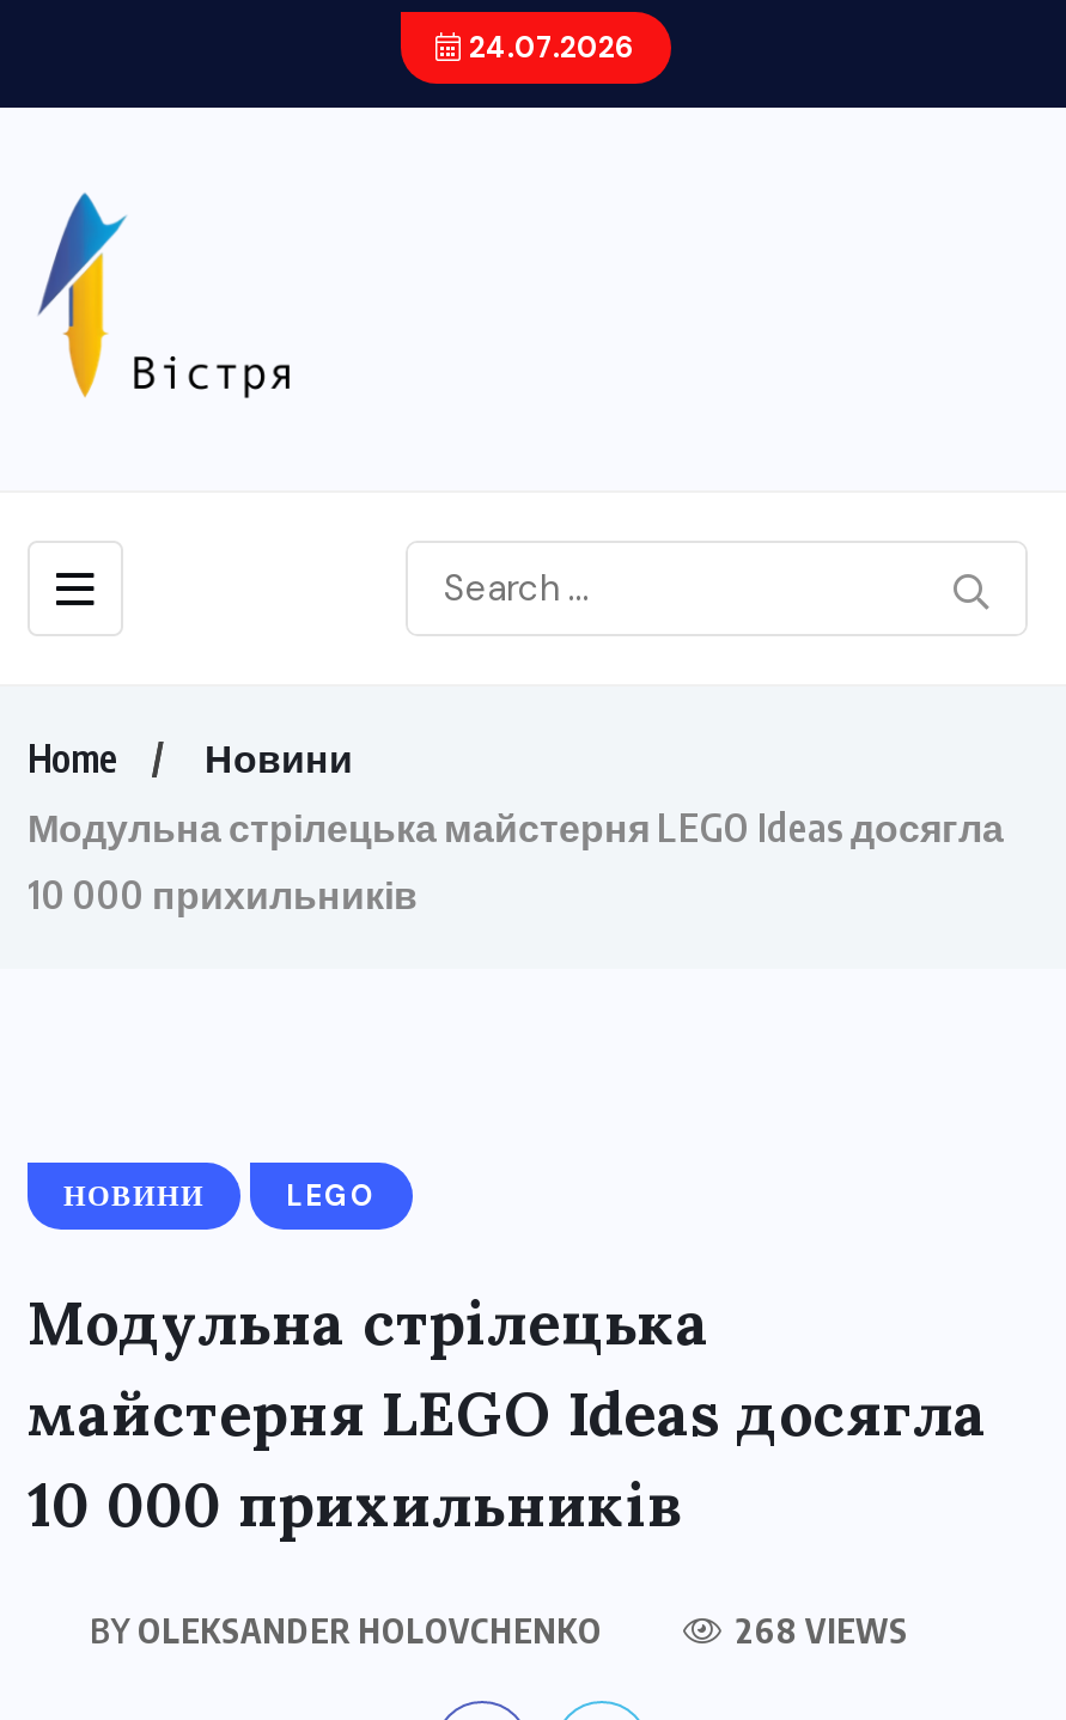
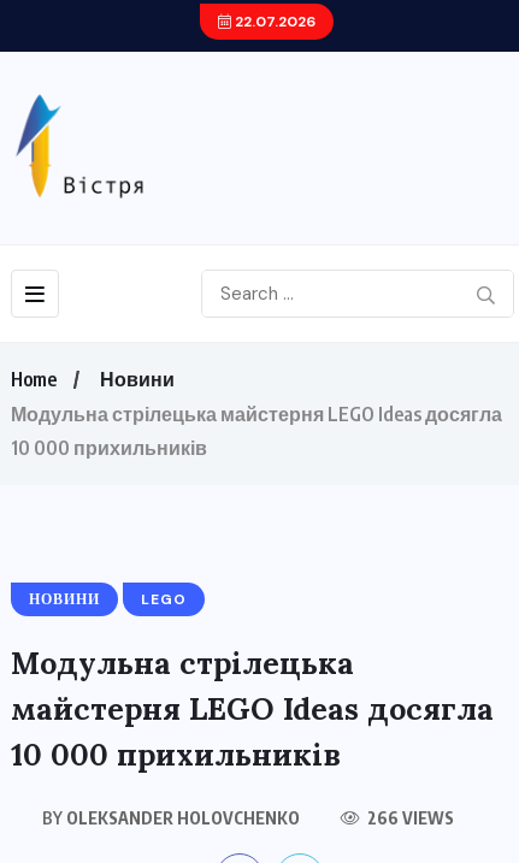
[462,29,634,67] 24.07.2026 -> [231,12,315,31] 22.07.2026
[729,1610,908,1651] 268 VIEWS -> [364,808,454,828] 266 VIEWS

